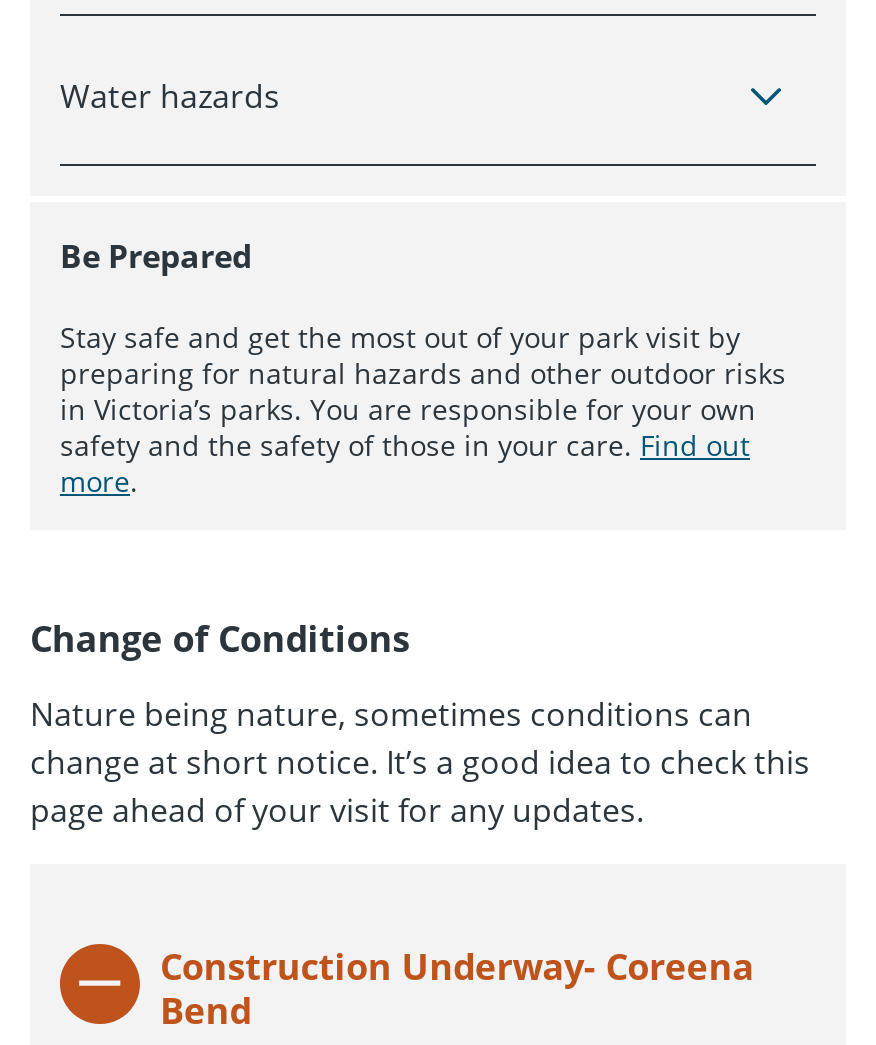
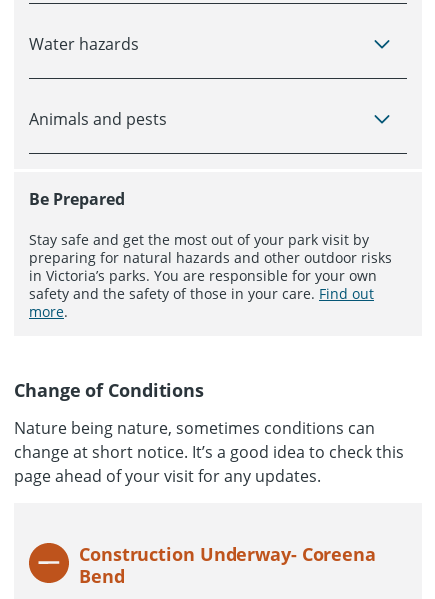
none -> [29,108,167,130] Animals and pests

